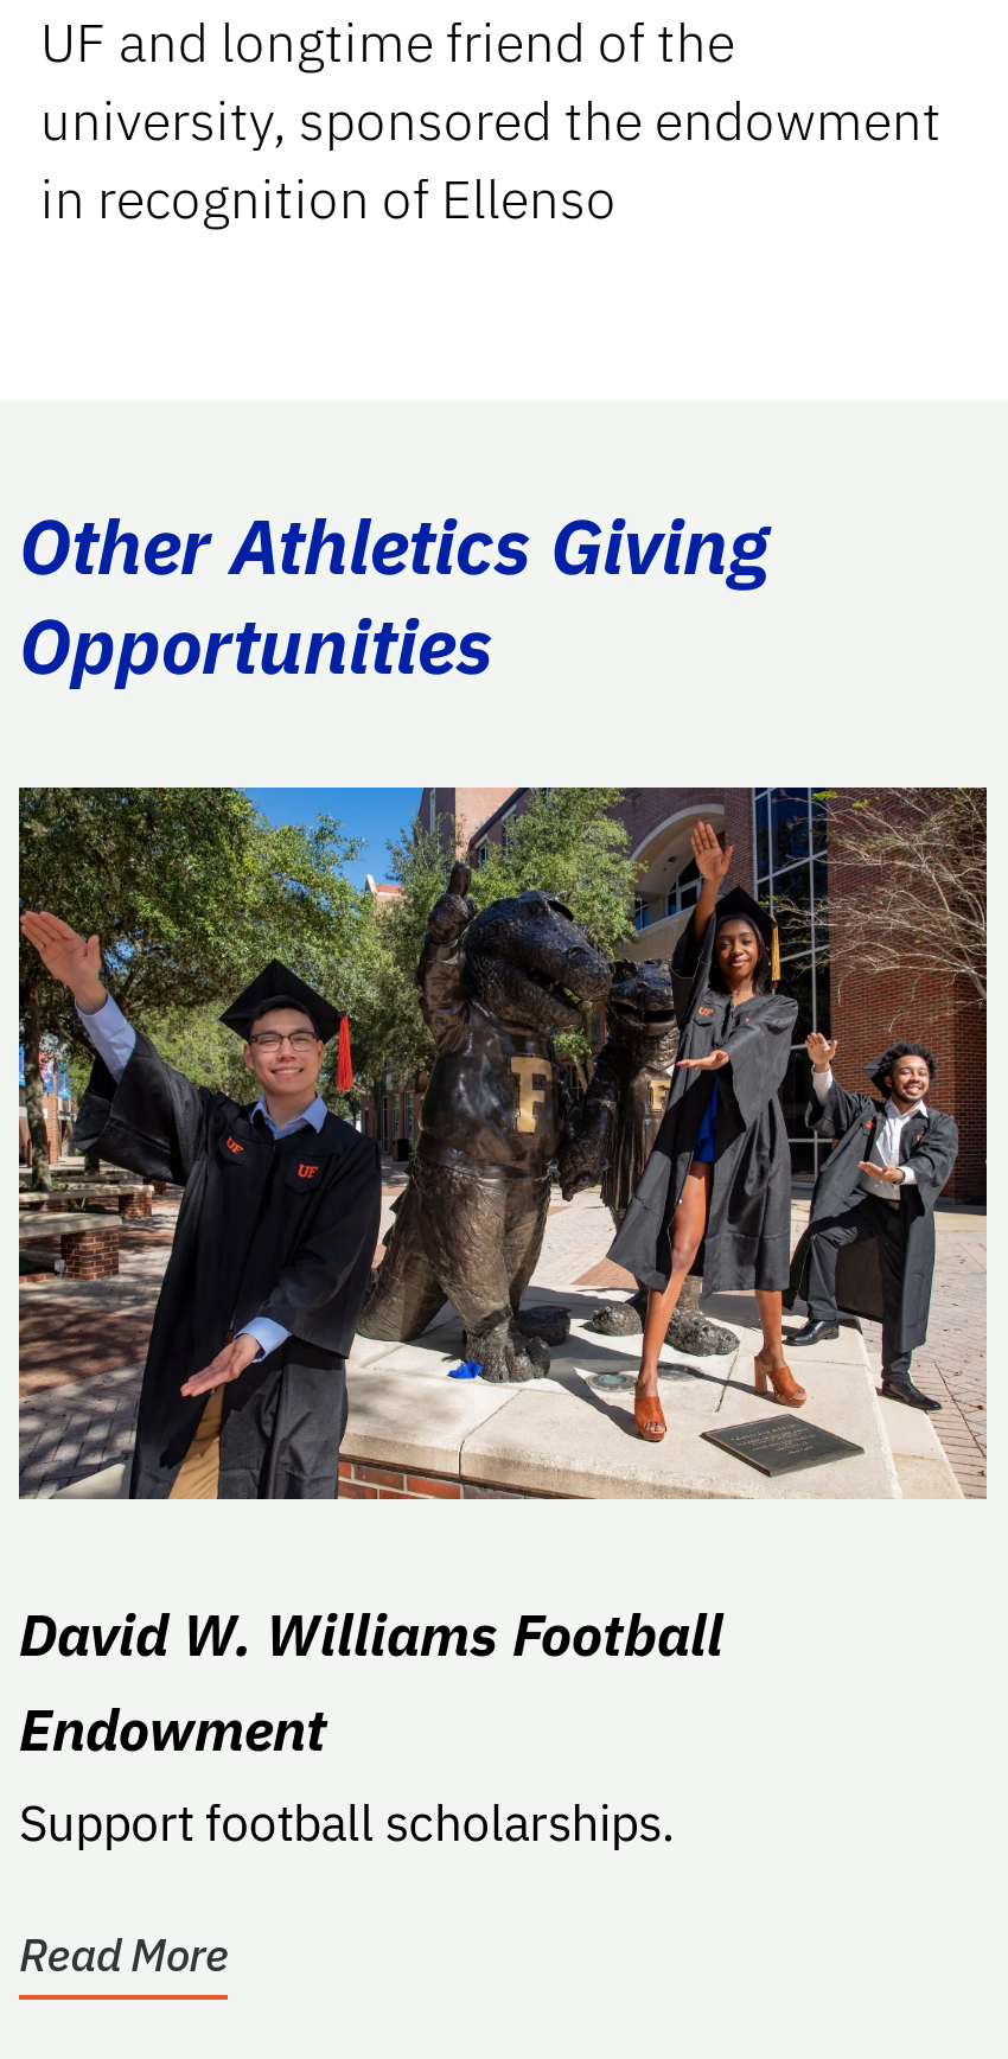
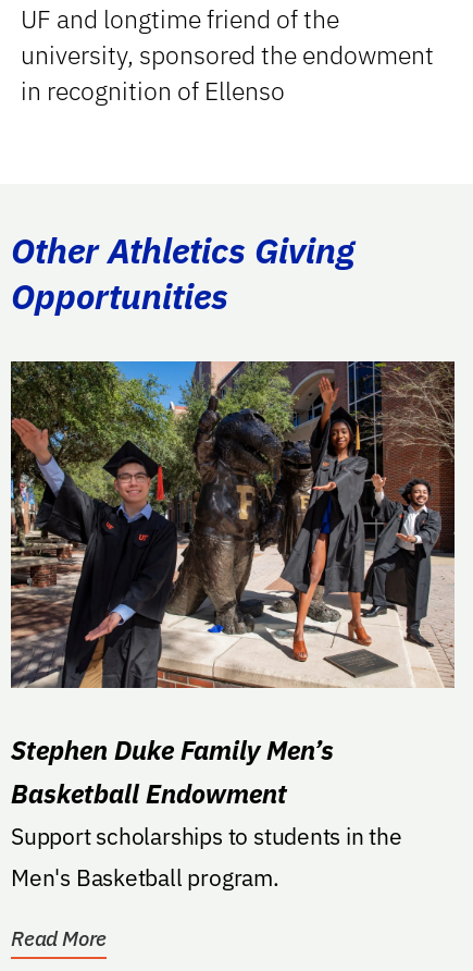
[19,1595,723,1854] David W. Williams Football | Endowment | Support football scholarships. -> [11,732,402,892] Stephen Duke Family Men’s | Basketball Endowment | Support scholarships to students in the | Men's Basketball program.

